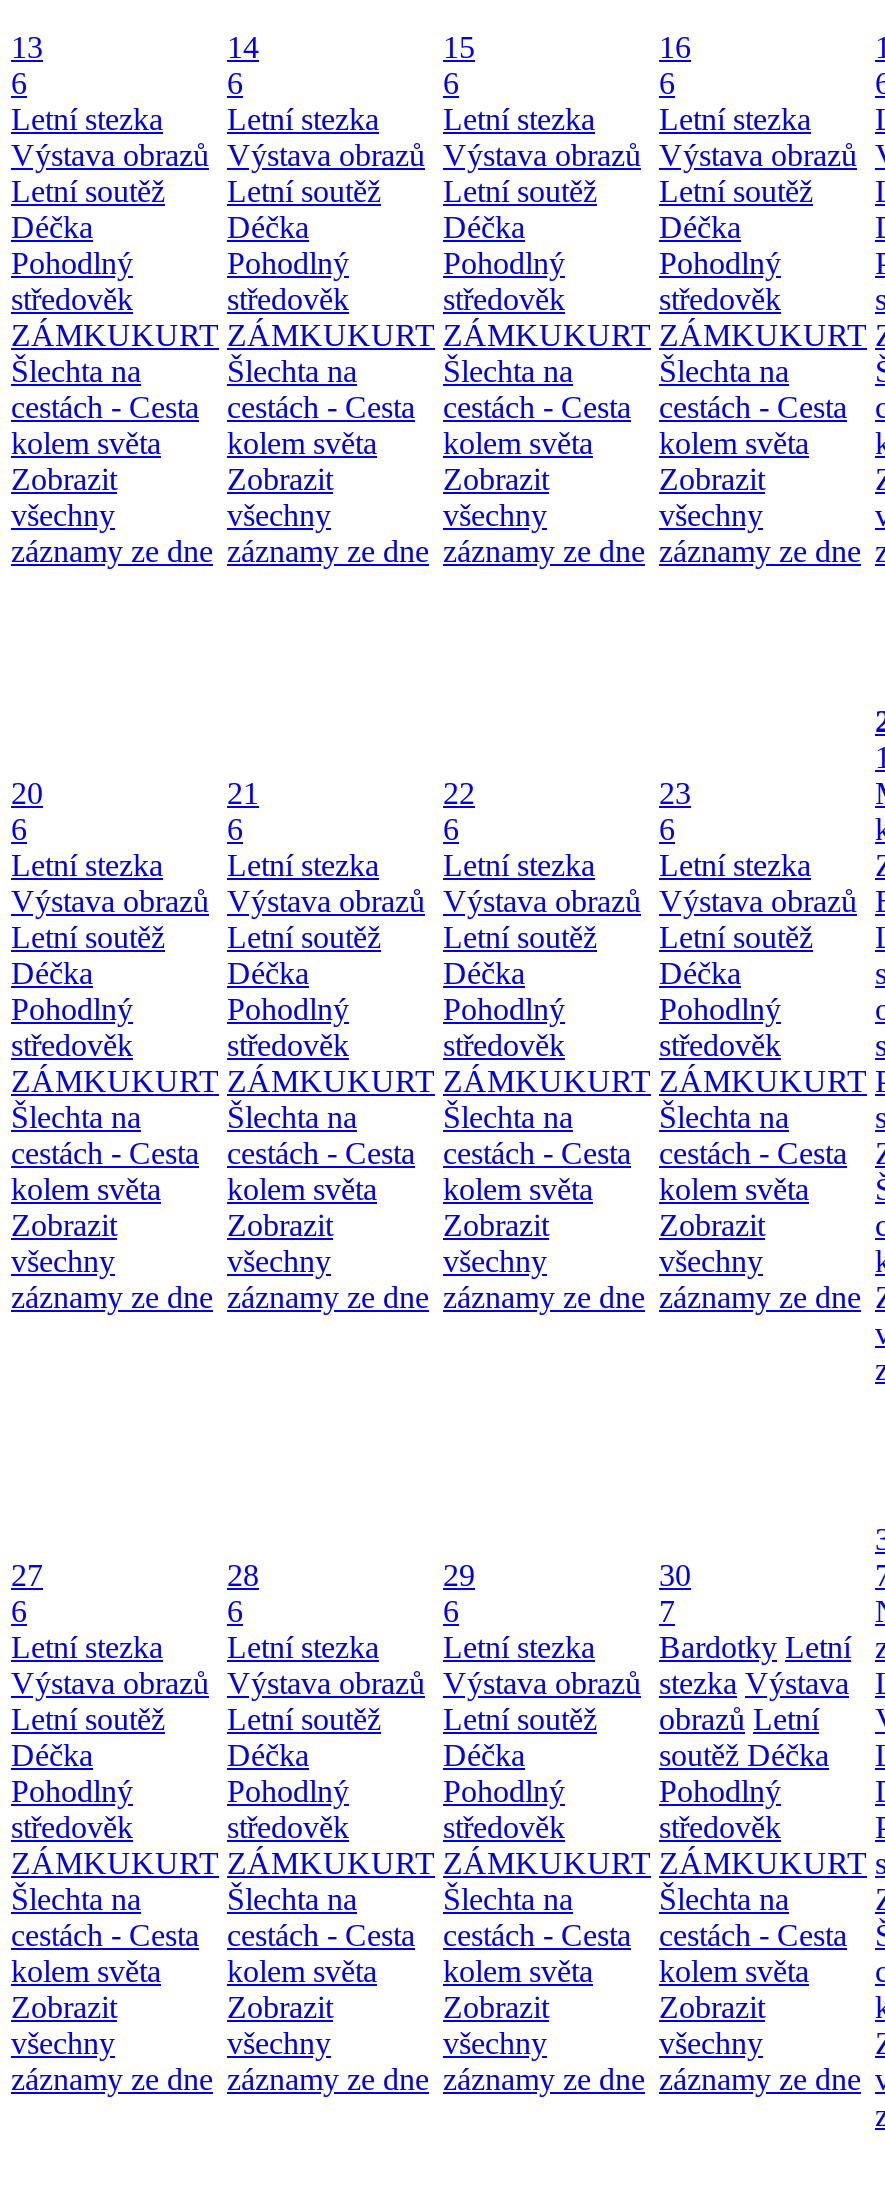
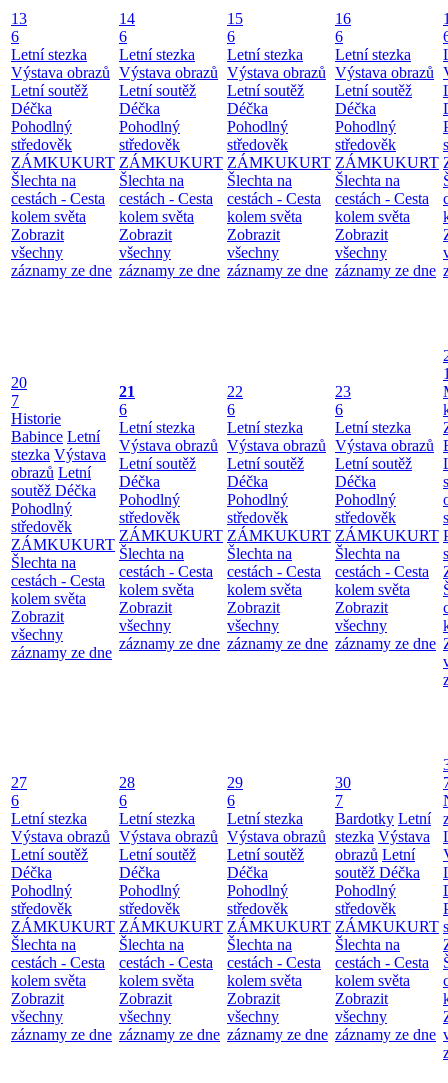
[11,812,209,990] 6 | Letní stezka | Výstava obrazů | Letní soutěž | Déčka -> [11,392,106,499] 7 | Historie | Babince Letní | stezka Výstava | obrazů Letní | soutěž Déčka

